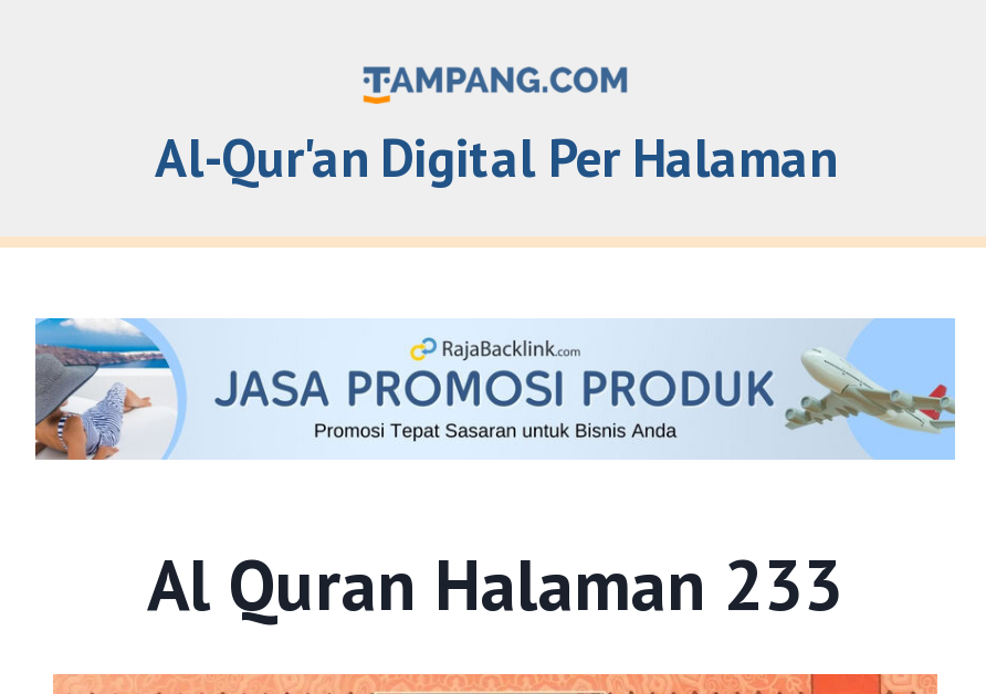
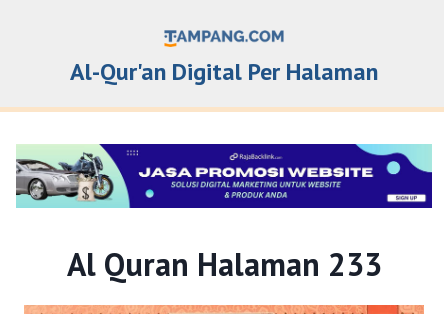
[33,316,957,462] [image] -> [15,143,433,209] [image]

